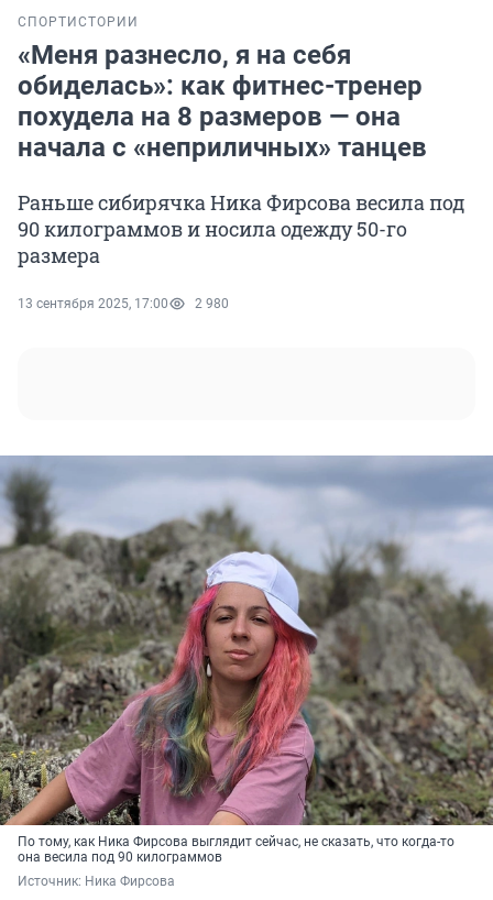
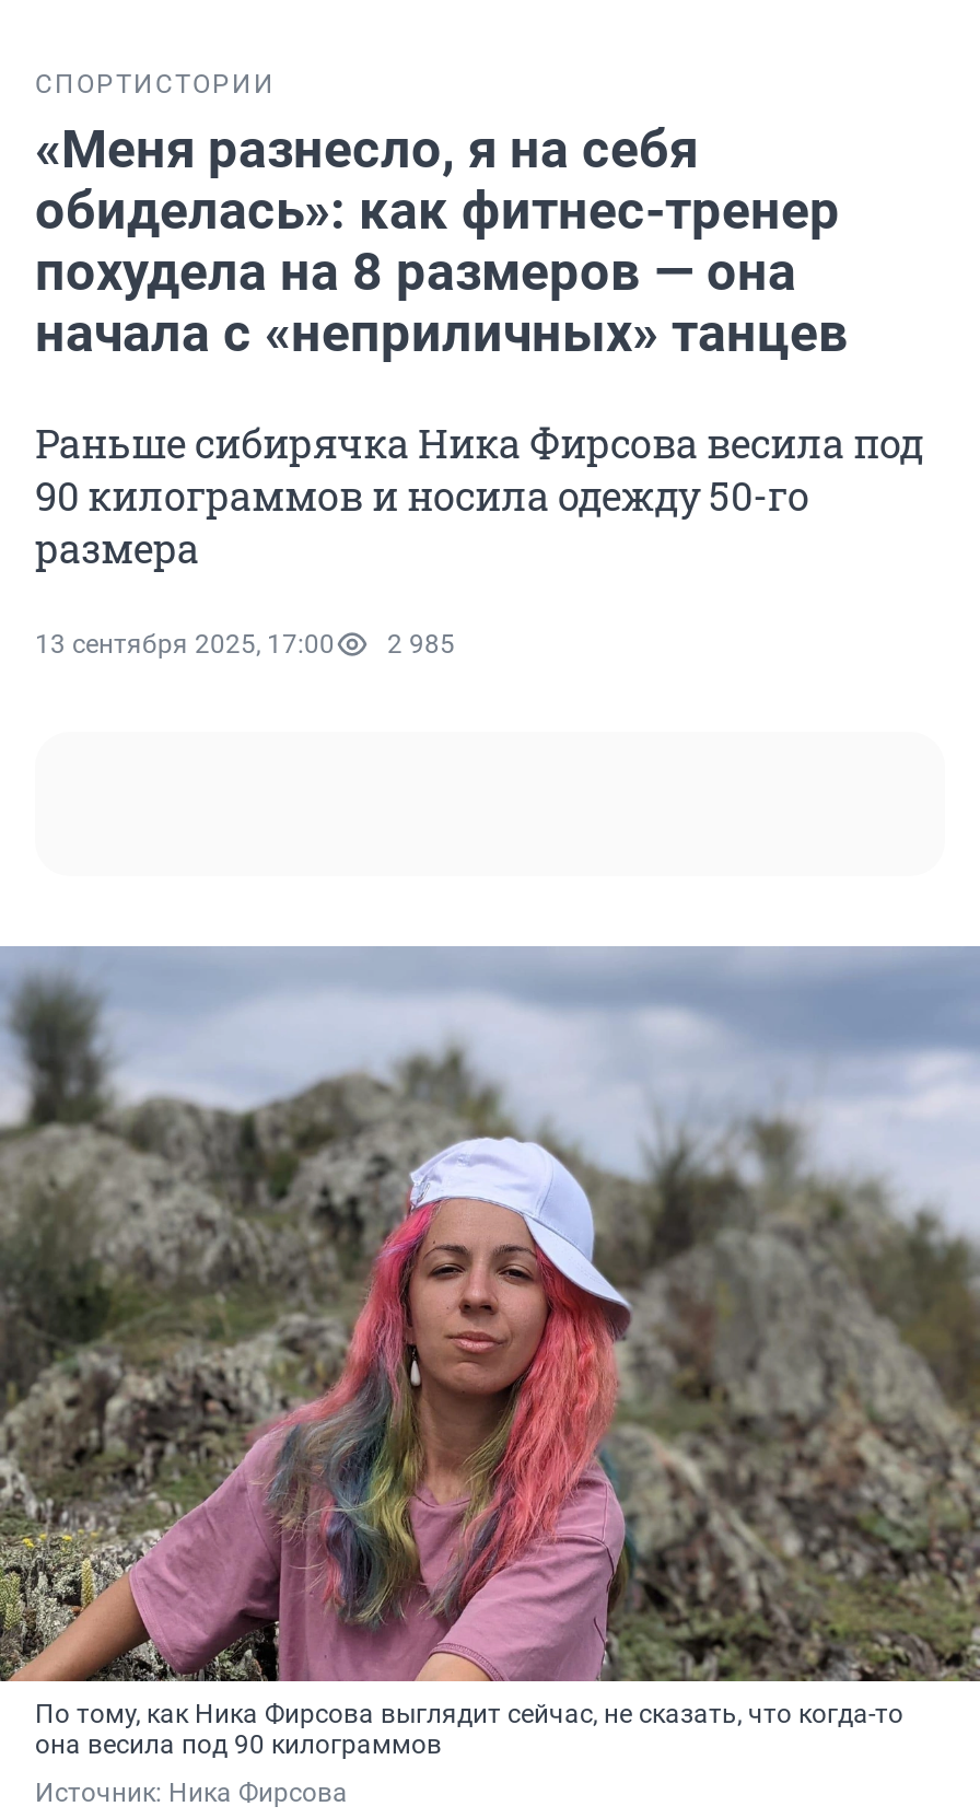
[18,296,229,311] 13 сентября 2025, 17:00 2 980 -> [35,629,455,660] 13 сентября 2025, 17:00 2 985

